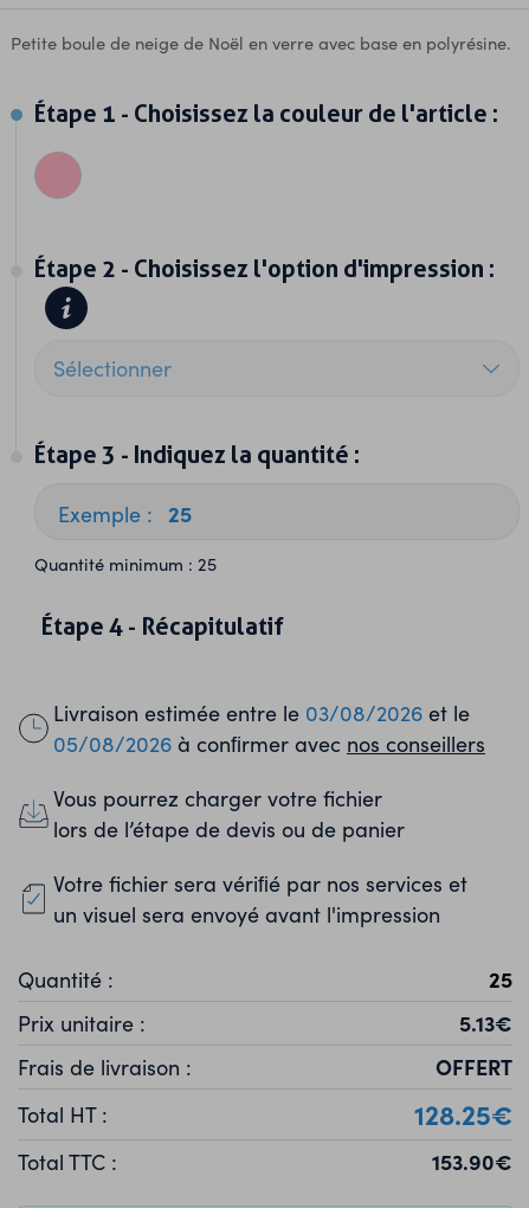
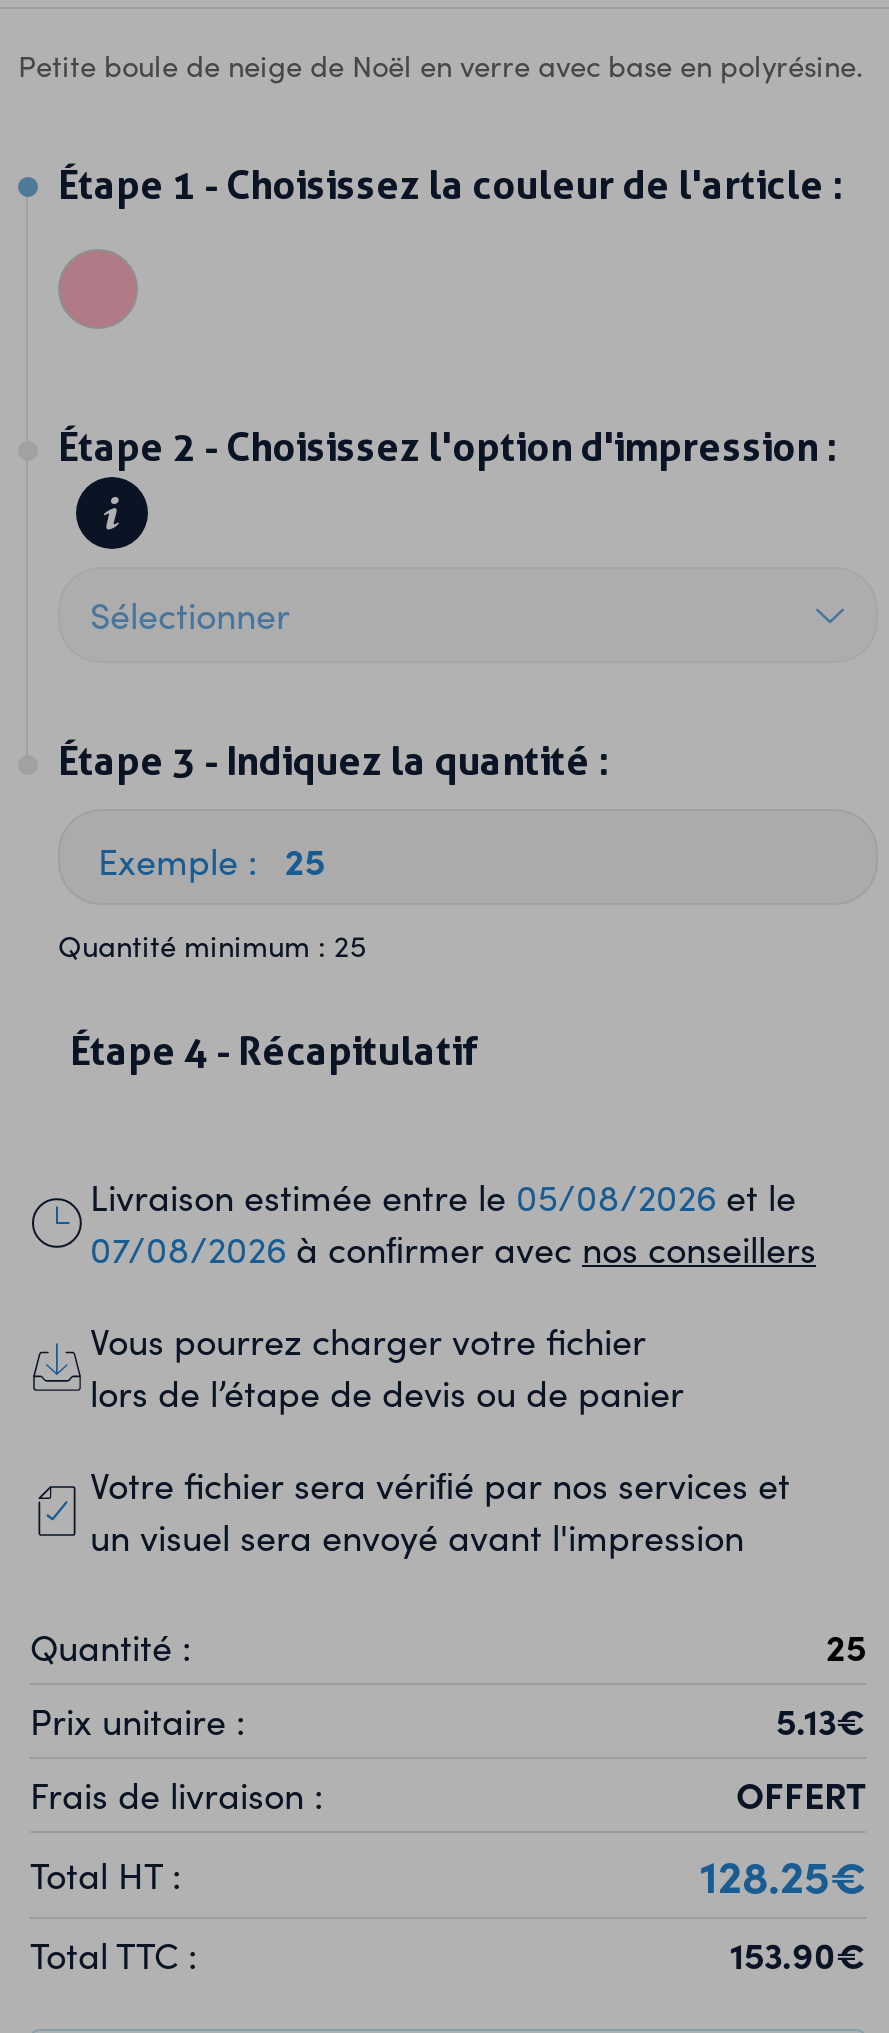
[53,699,470,728] Livraison estimée entre le 03/08/2026 et le -> [90,1174,796,1222] Livraison estimée entre le 05/08/2026 et le
[53,730,485,758] 05/08/2026 à conﬁrmer avec nos conseillers -> [90,1226,816,1274] 07/08/2026 à conﬁrmer avec nos conseillers

